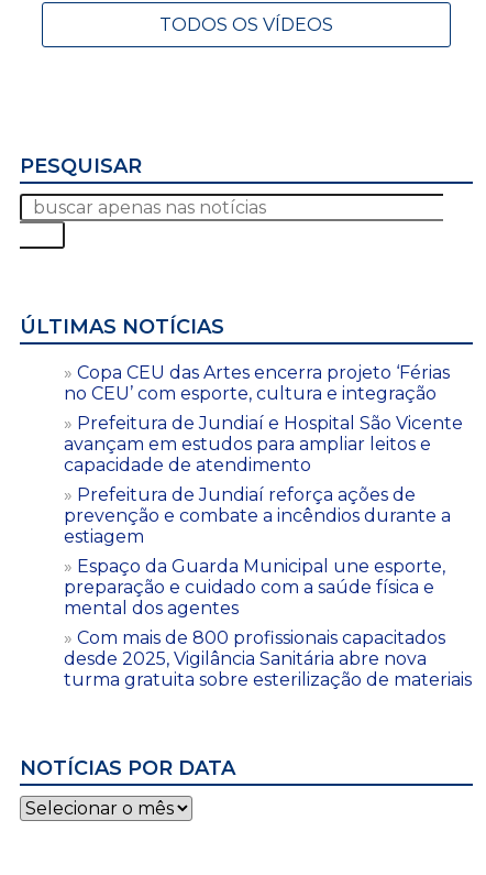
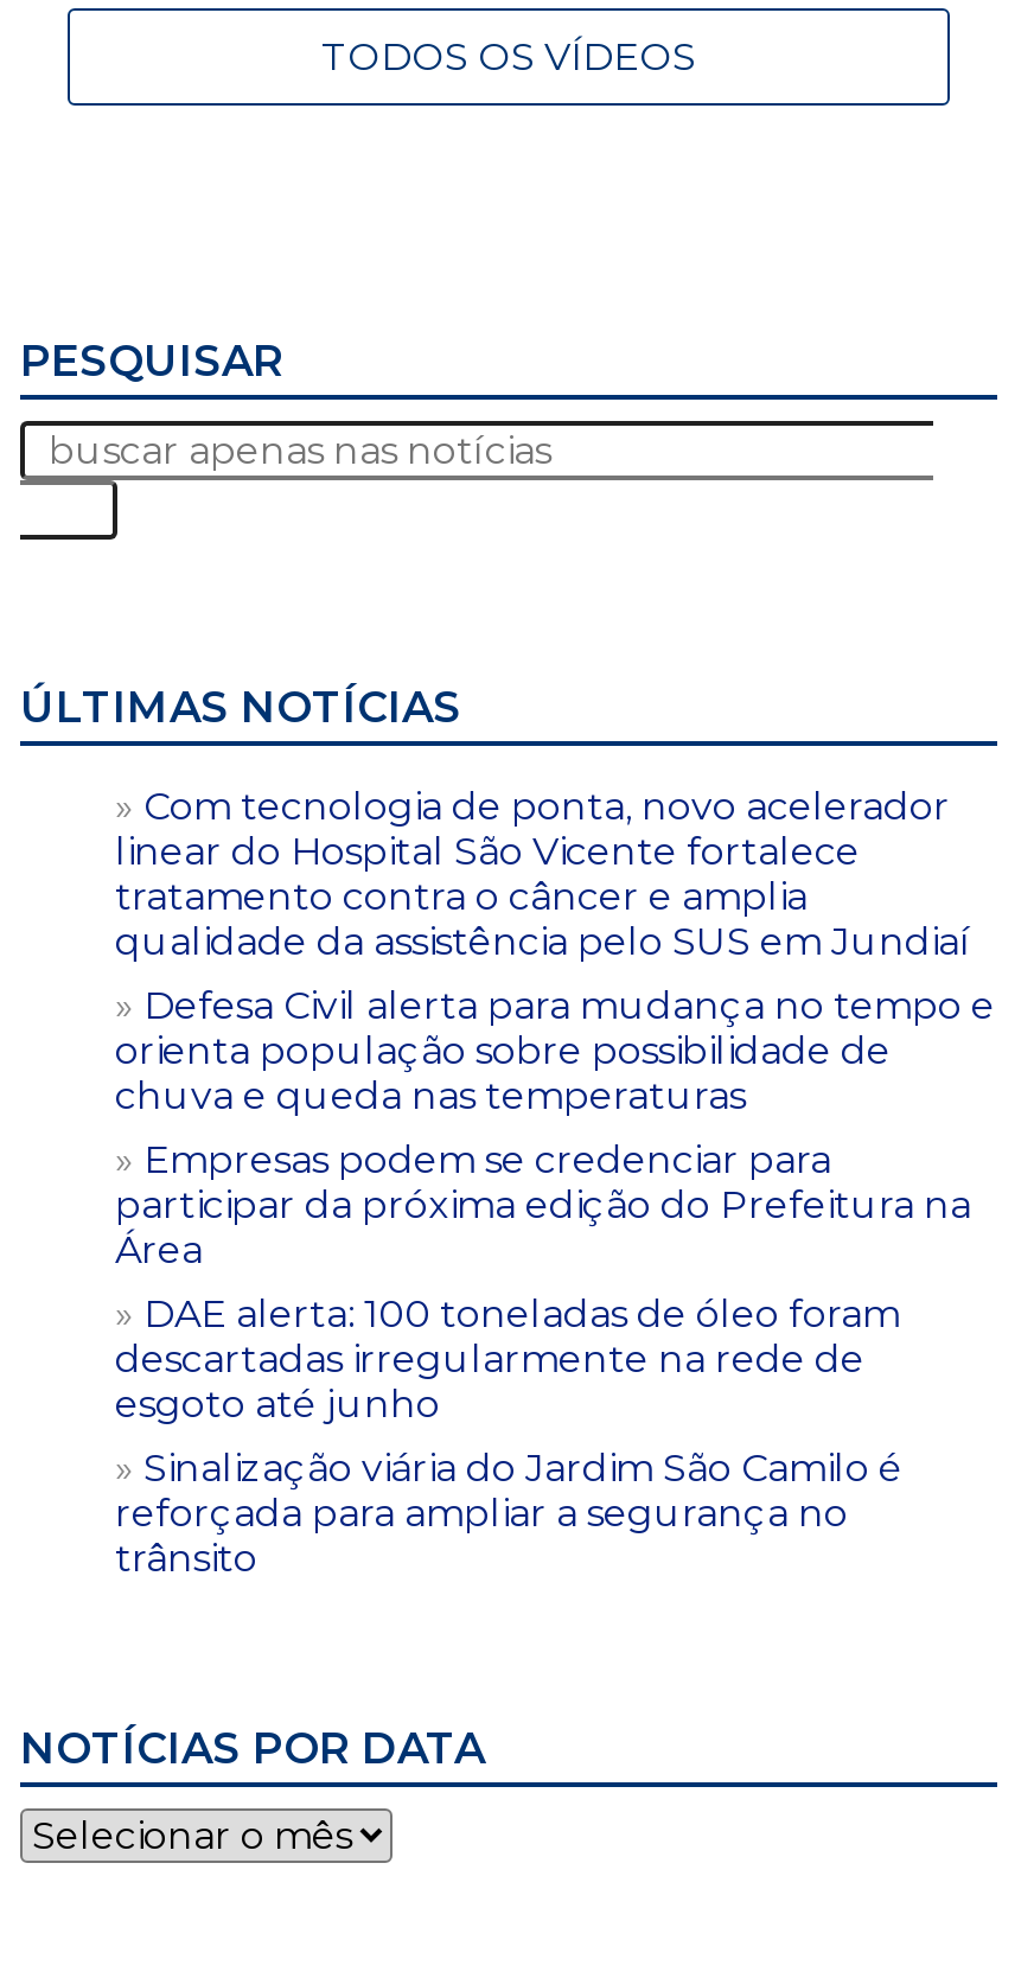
[64,363,472,691] Copa CEU das Artes encerra projeto ‘Férias | no CEU’ com esporte, cultura e integração | Prefeitura de Jundiaí e Hospital São Vicente | avançam em estudos para ampliar leitos e | capacidade de atendimento | Prefeitura de Jundiaí reforça ações de | prevenção e combate a incêndios durante a | estiagem | Espaço da Guarda Municipal une esporte, | preparação e cuidado com a saúde física e | mental dos agentes | Com mais de 800 profissionais capacitados | desde 2025, Vigilância Sanitária abre nova | turma gratuita sobre esterilização de materiais -> [115,785,995,1582] Com tecnologia de ponta, novo acelerador | linear do Hospital São Vicente fortalece | tratamento contra o câncer e amplia | qualidade da assistência pelo SUS em Jundiaí | Defesa Civil alerta para mudança no tempo e | orienta população sobre possibilidade de | chuva e queda nas temperaturas | Empresas podem se credenciar para | participar da próxima edição do Prefeitura na | Área | DAE alerta: 100 toneladas de óleo foram | descartadas irregularmente na rede de | esgoto até junho | Sinalização viária do Jardim São Camilo é | reforçada para ampliar a segurança no | trânsito

